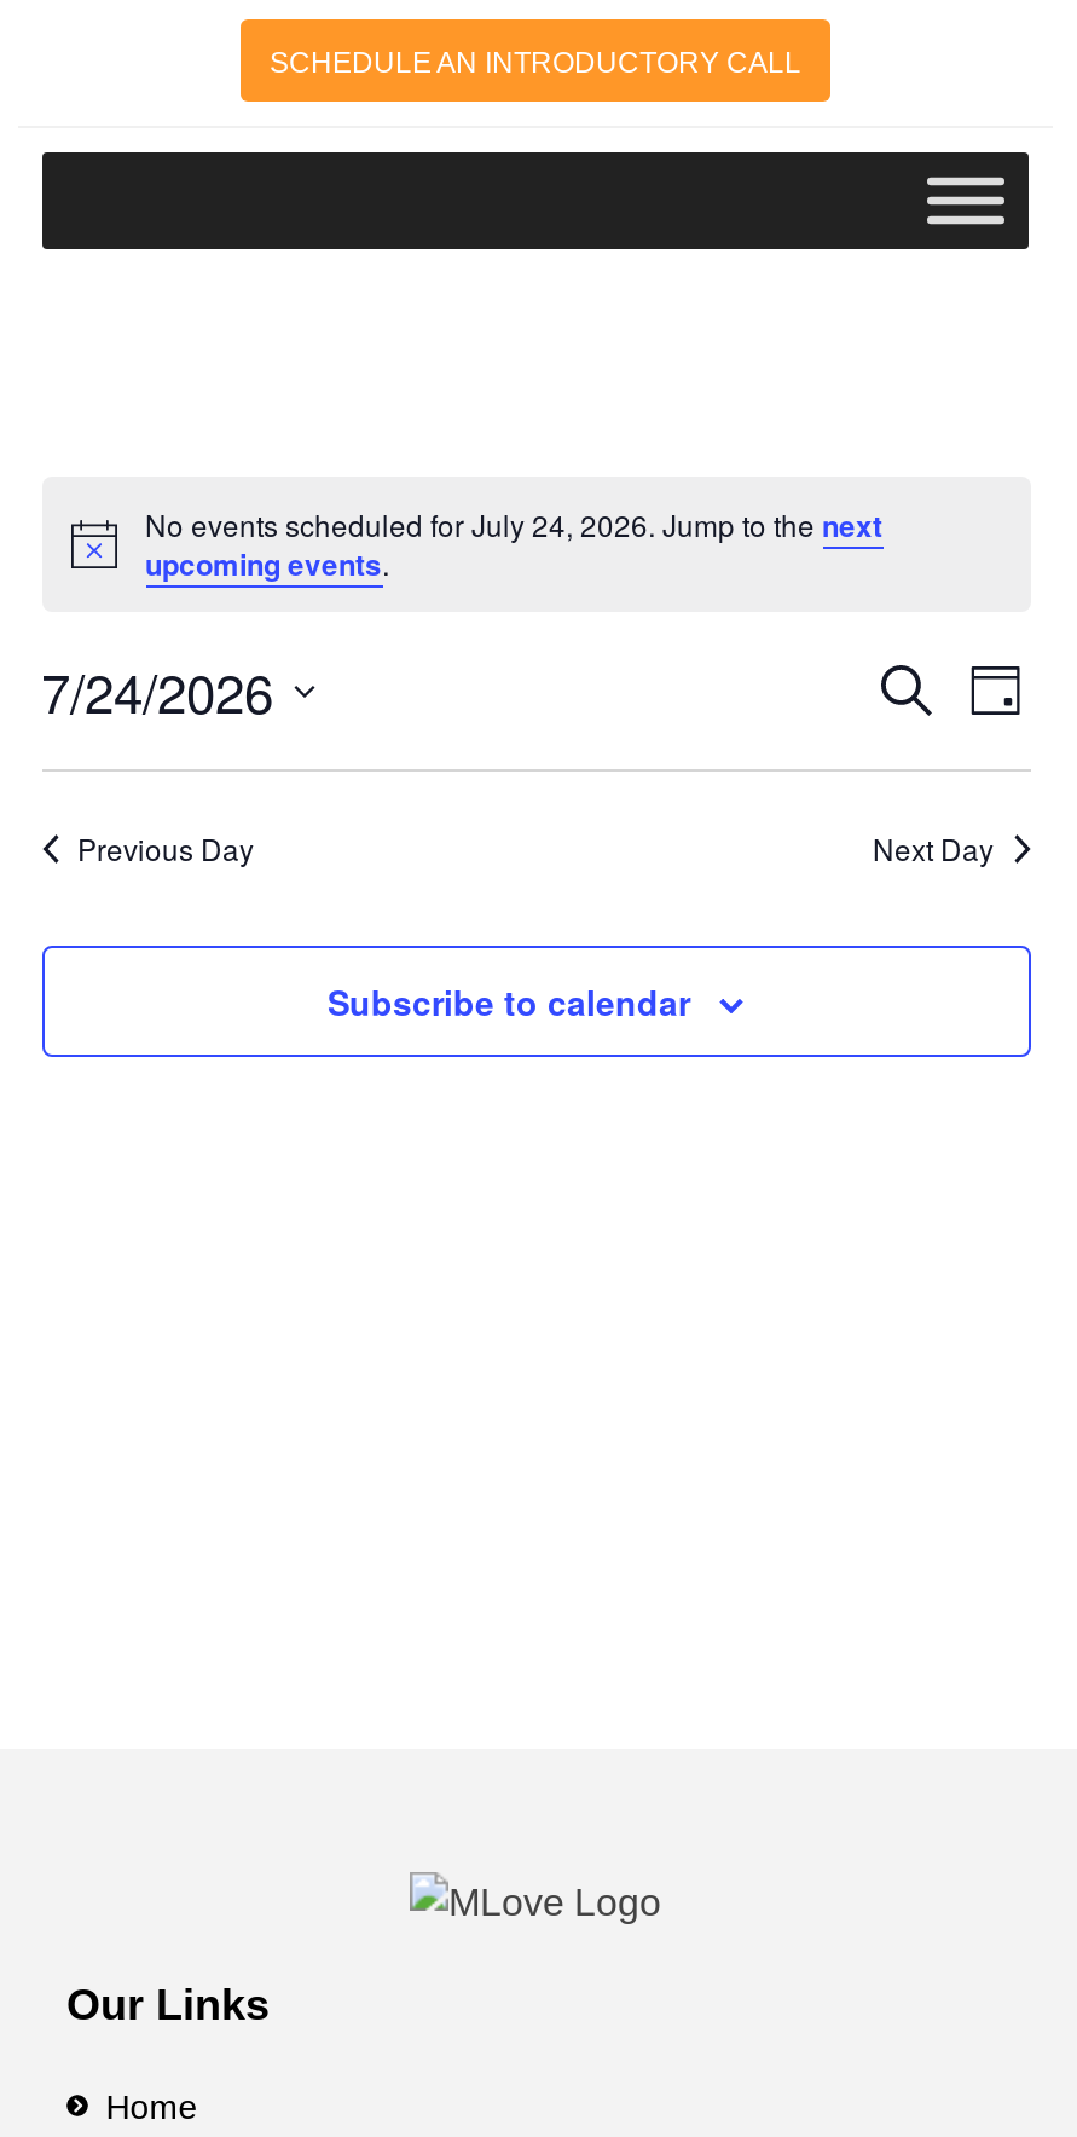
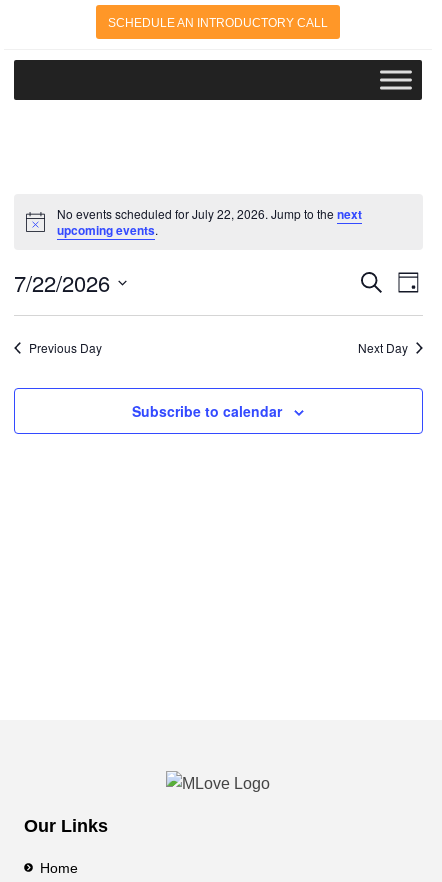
[145,503,882,547] No events scheduled for July 24, 2026. Jump to the next -> [56,205,361,223] No events scheduled for July 22, 2026. Jump to the next
[41,653,273,728] 7/24/2026 -> [13,267,109,298] 7/22/2026

